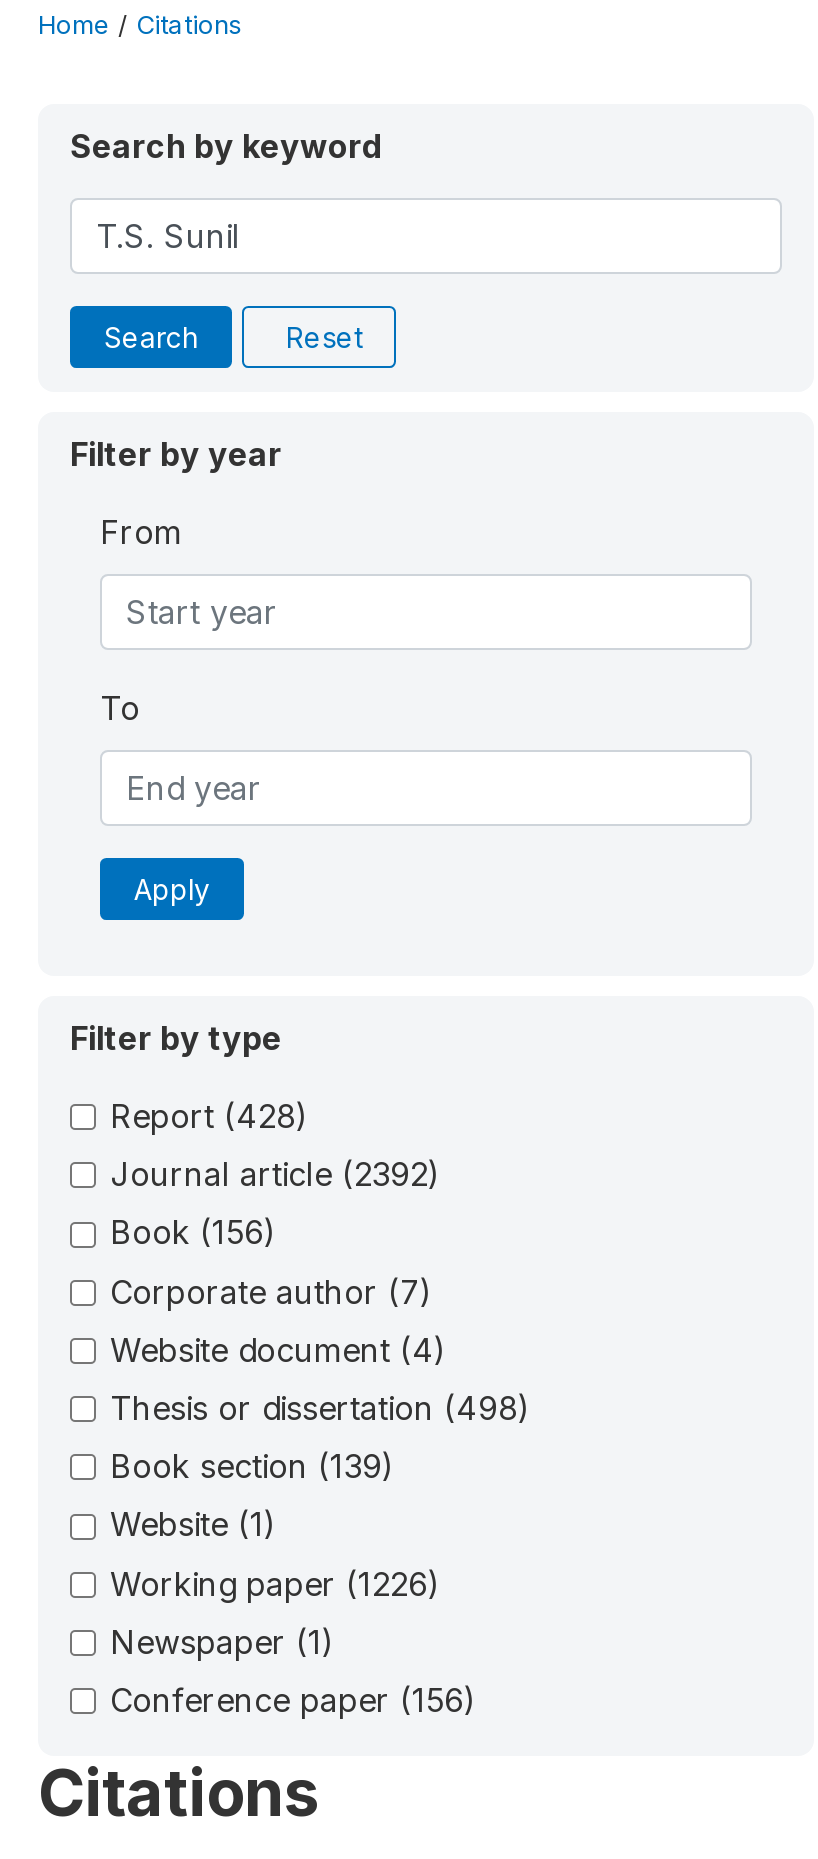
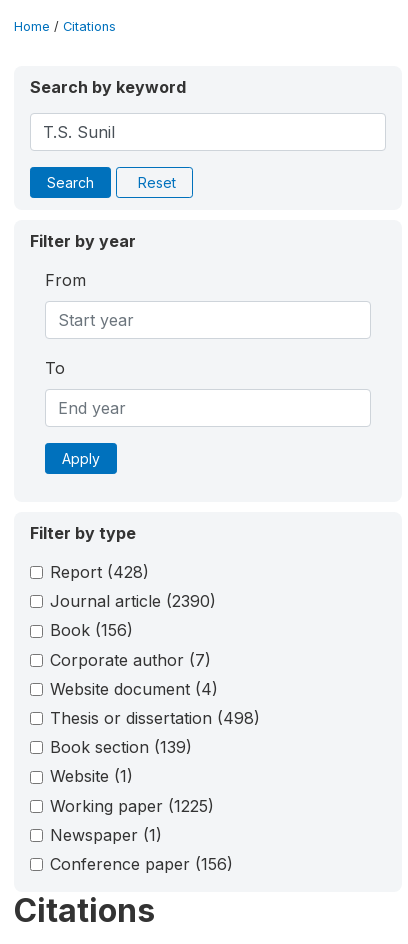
[110,1154,440,1194] Journal article (2392) -> [50,591,216,611] Journal article (2390)
[110,1563,440,1603] Working paper (1226) -> [50,795,214,815] Working paper (1225)

